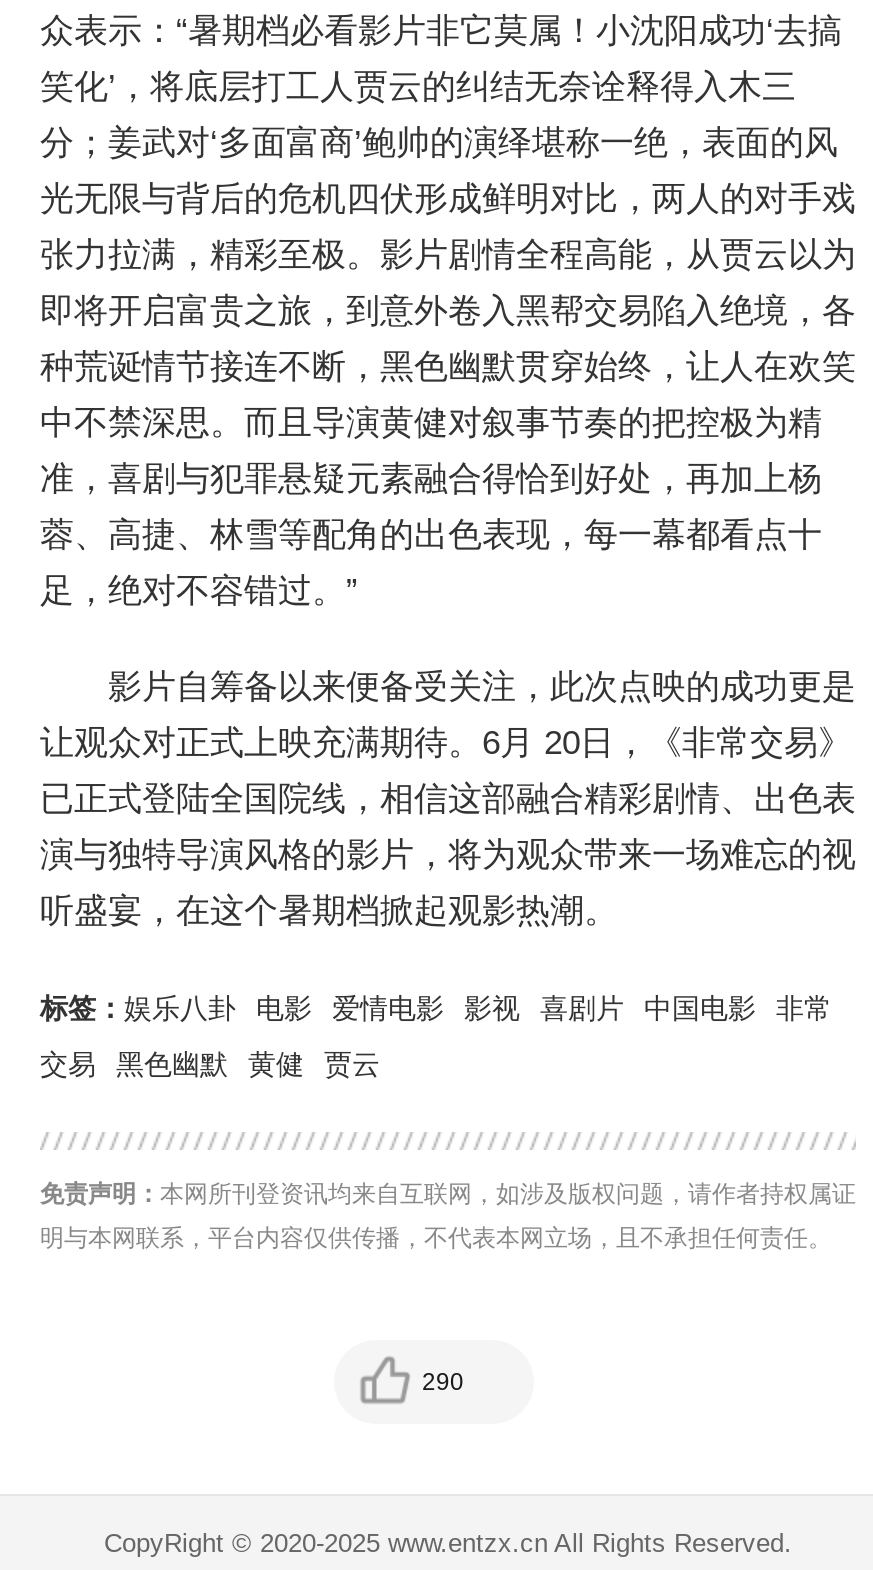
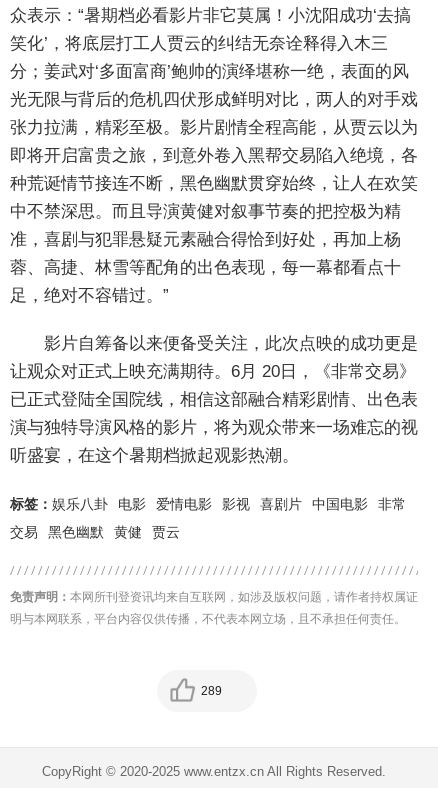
[422,1368,464,1396] 290 -> [201,684,222,698] 289

